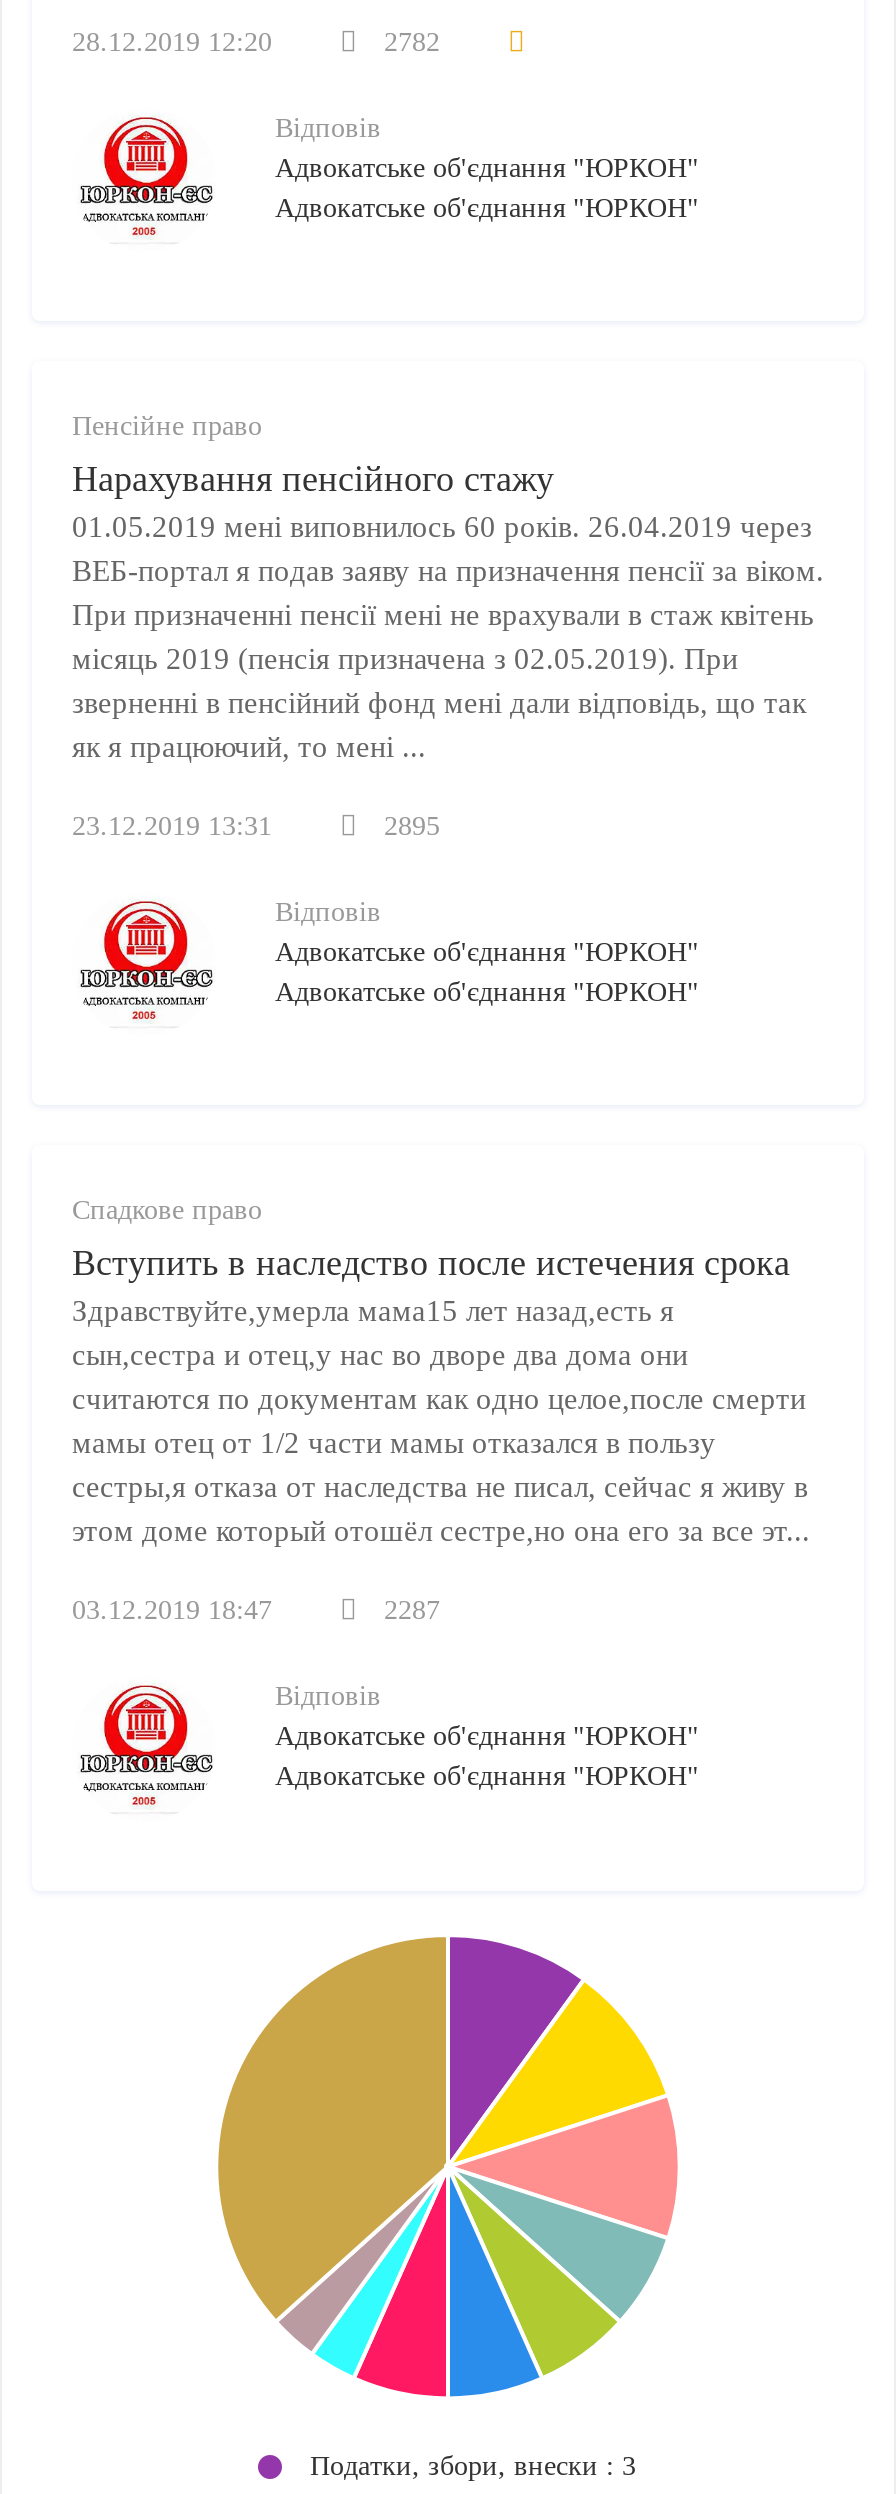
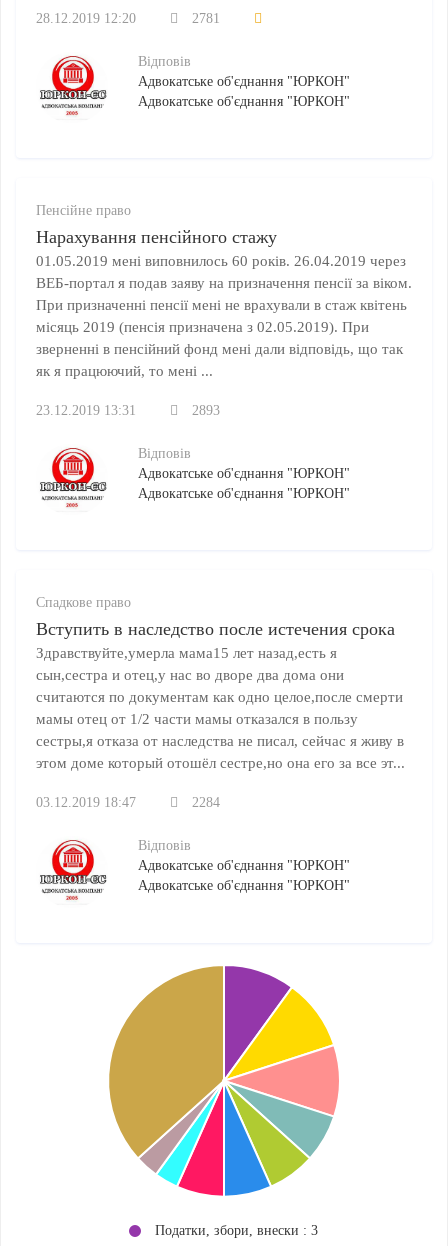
[376,26,448,56] 2782 -> [188,11,224,26] 2781
[376,811,440,841] 2895 -> [188,403,220,418] 2893
[376,1595,440,1625] 2287 -> [188,795,220,810] 2284

